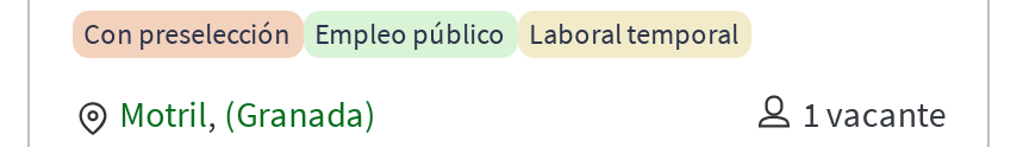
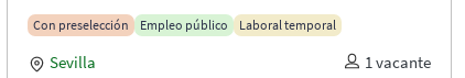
[119,91,377,136] Motril, (Granada) -> [49,52,95,73] Sevilla

